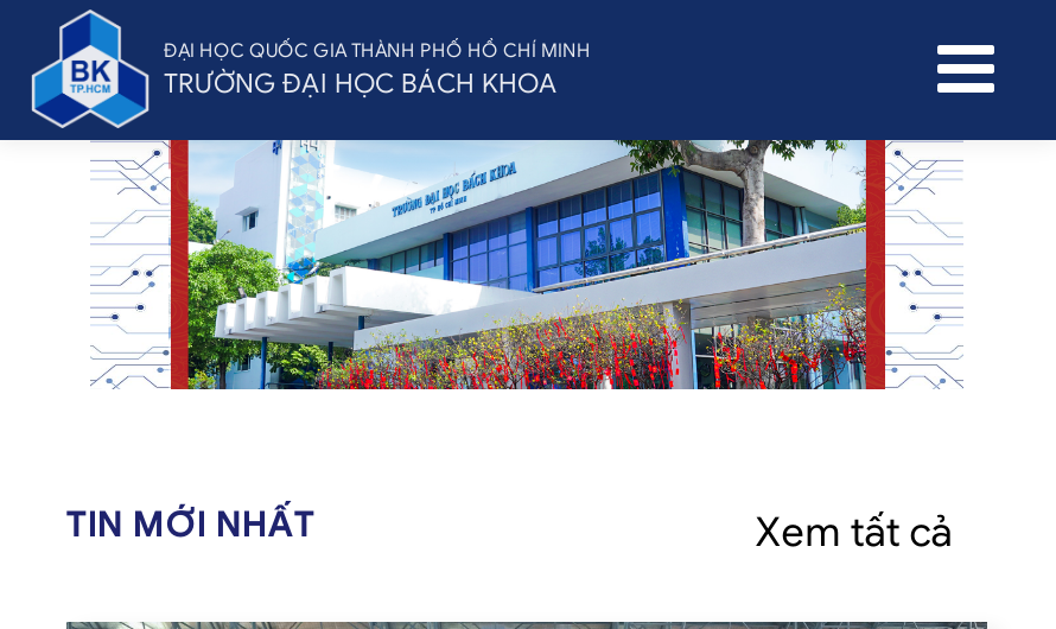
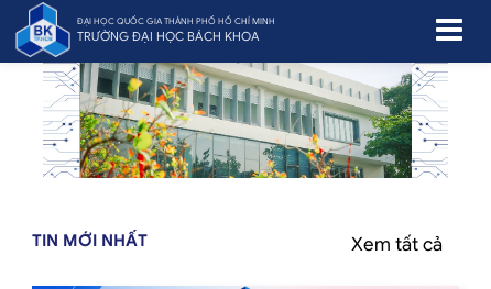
[168,138,888,392] [image] -> [79,62,413,179] [image]

